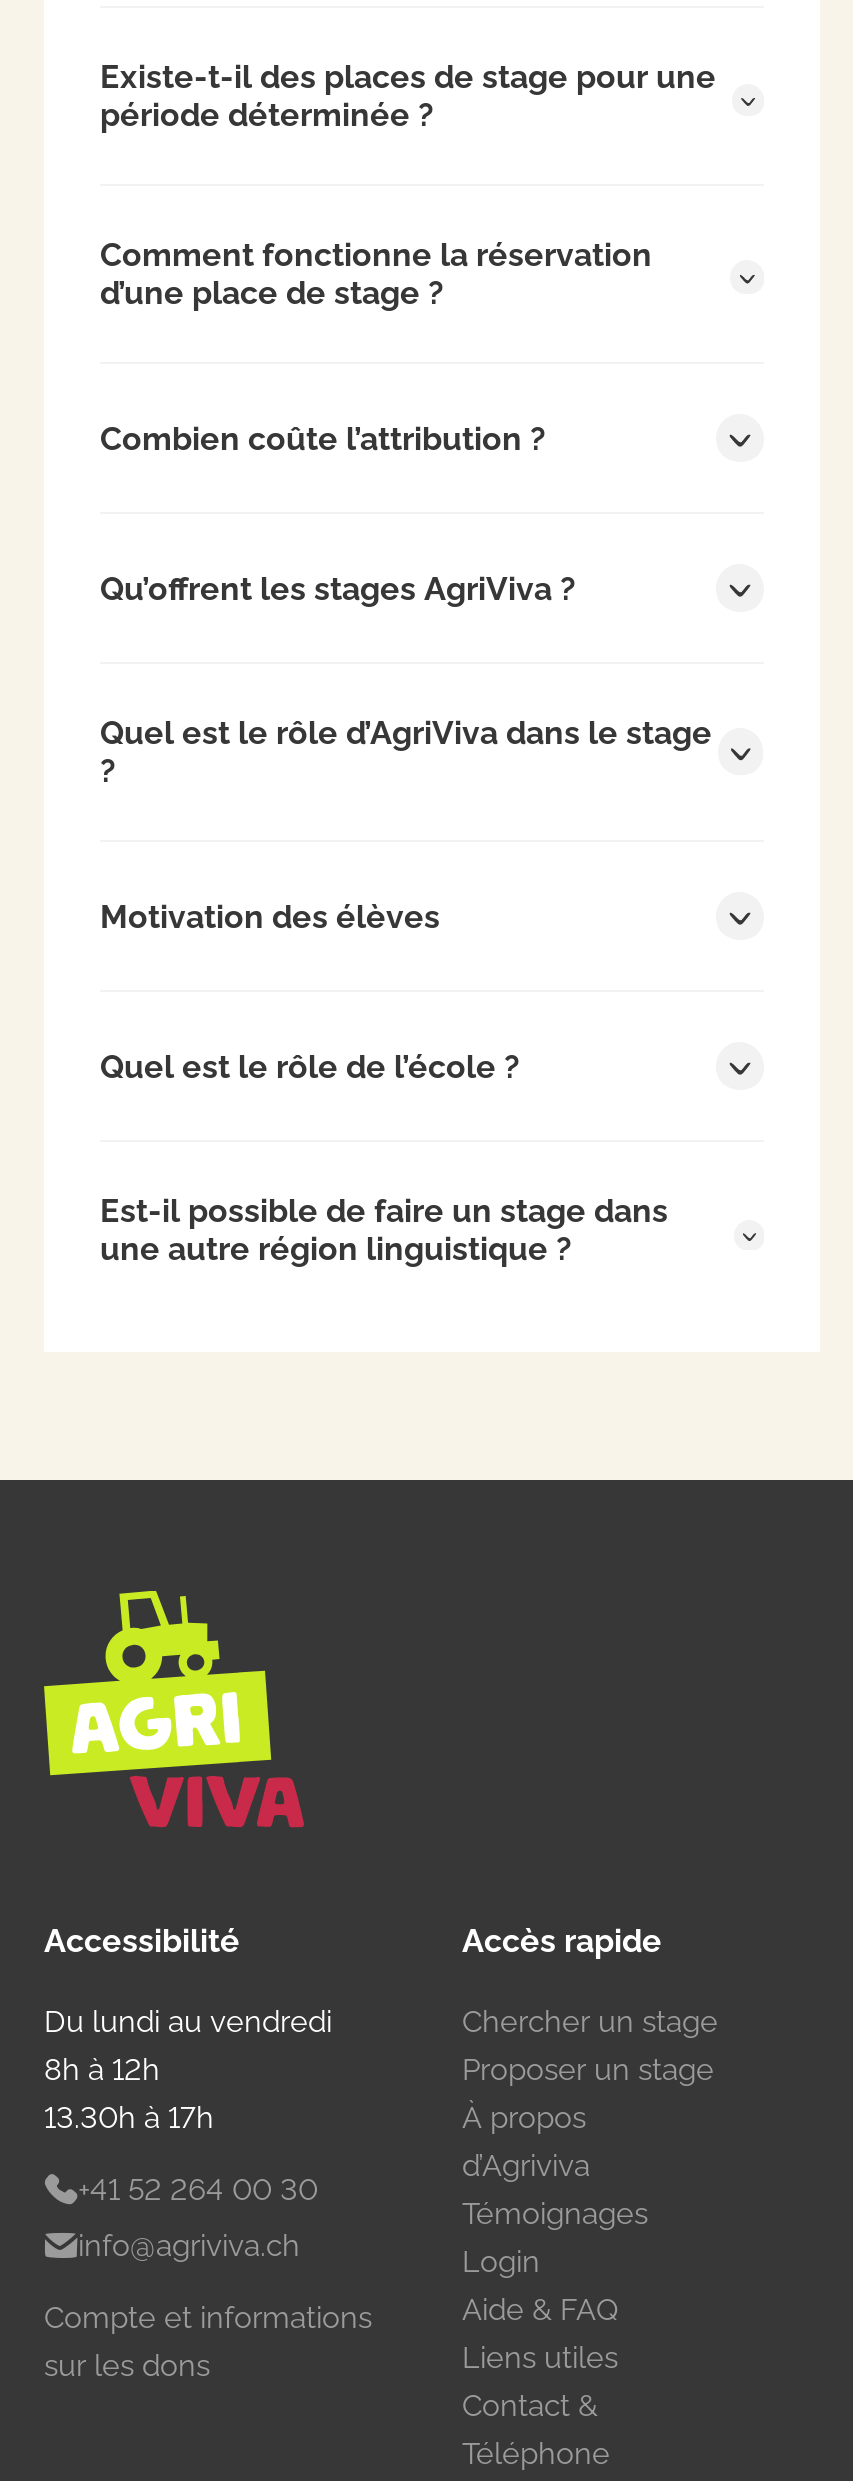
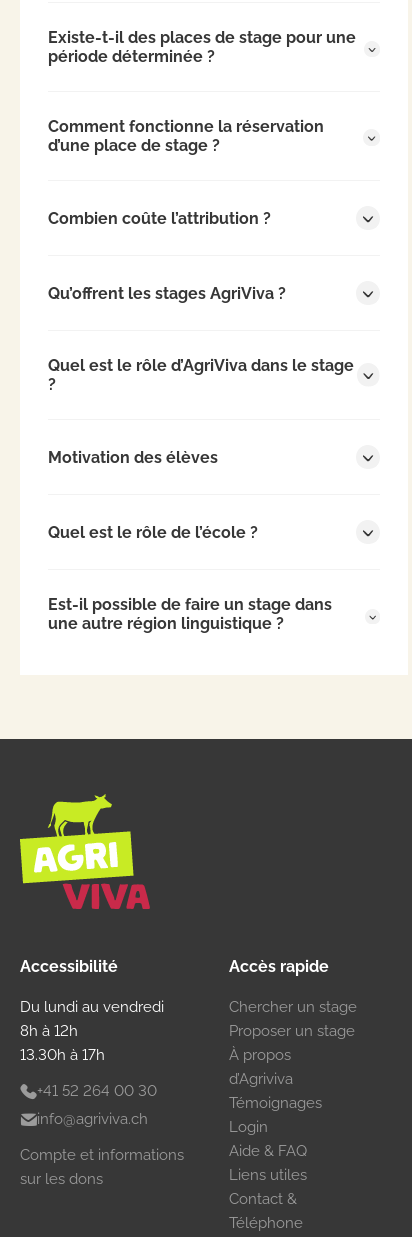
[106,1588,224,1678] [image] -> [47,794,113,837] [image]

